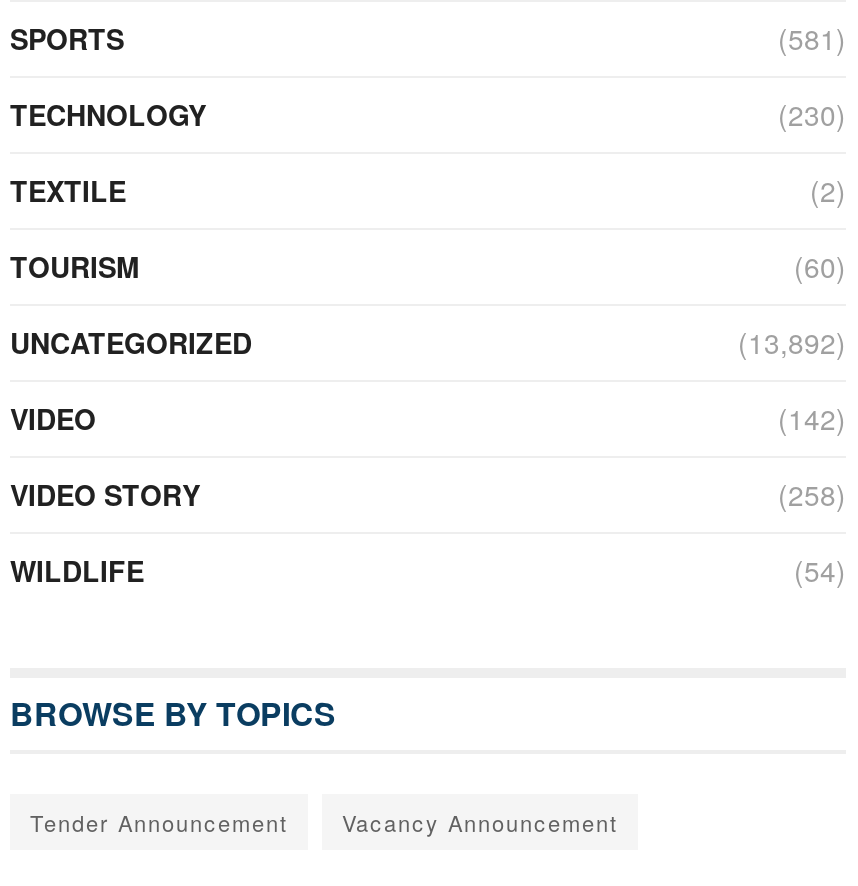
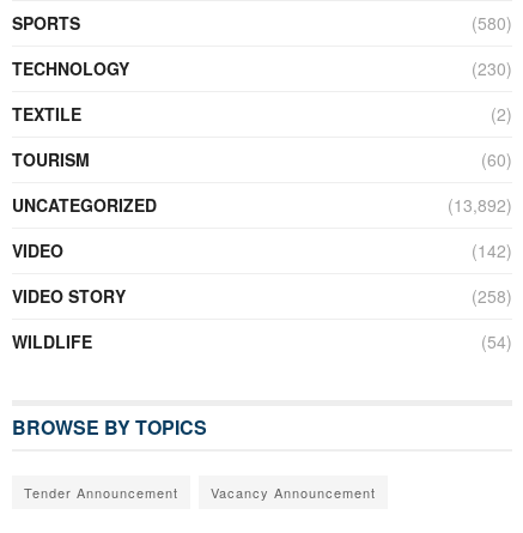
[778,18,846,58] (581) -> [472,11,512,35] (580)

